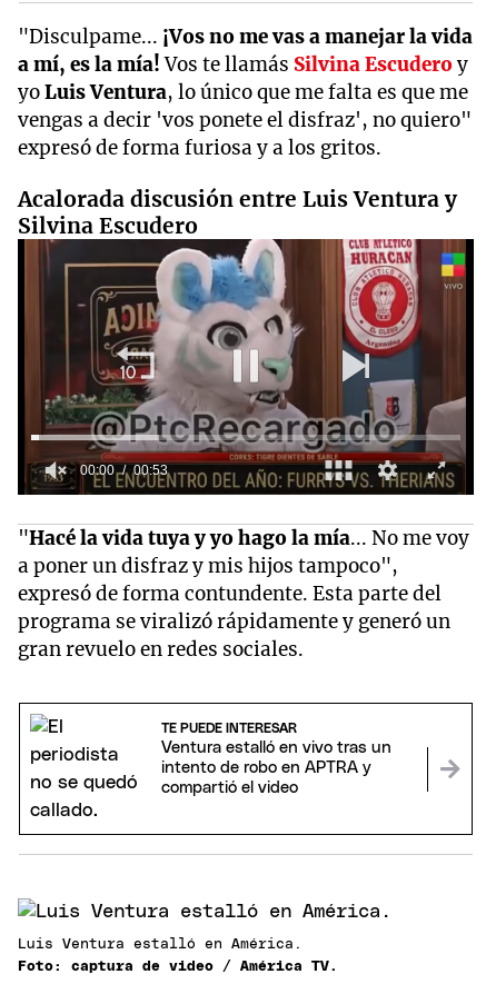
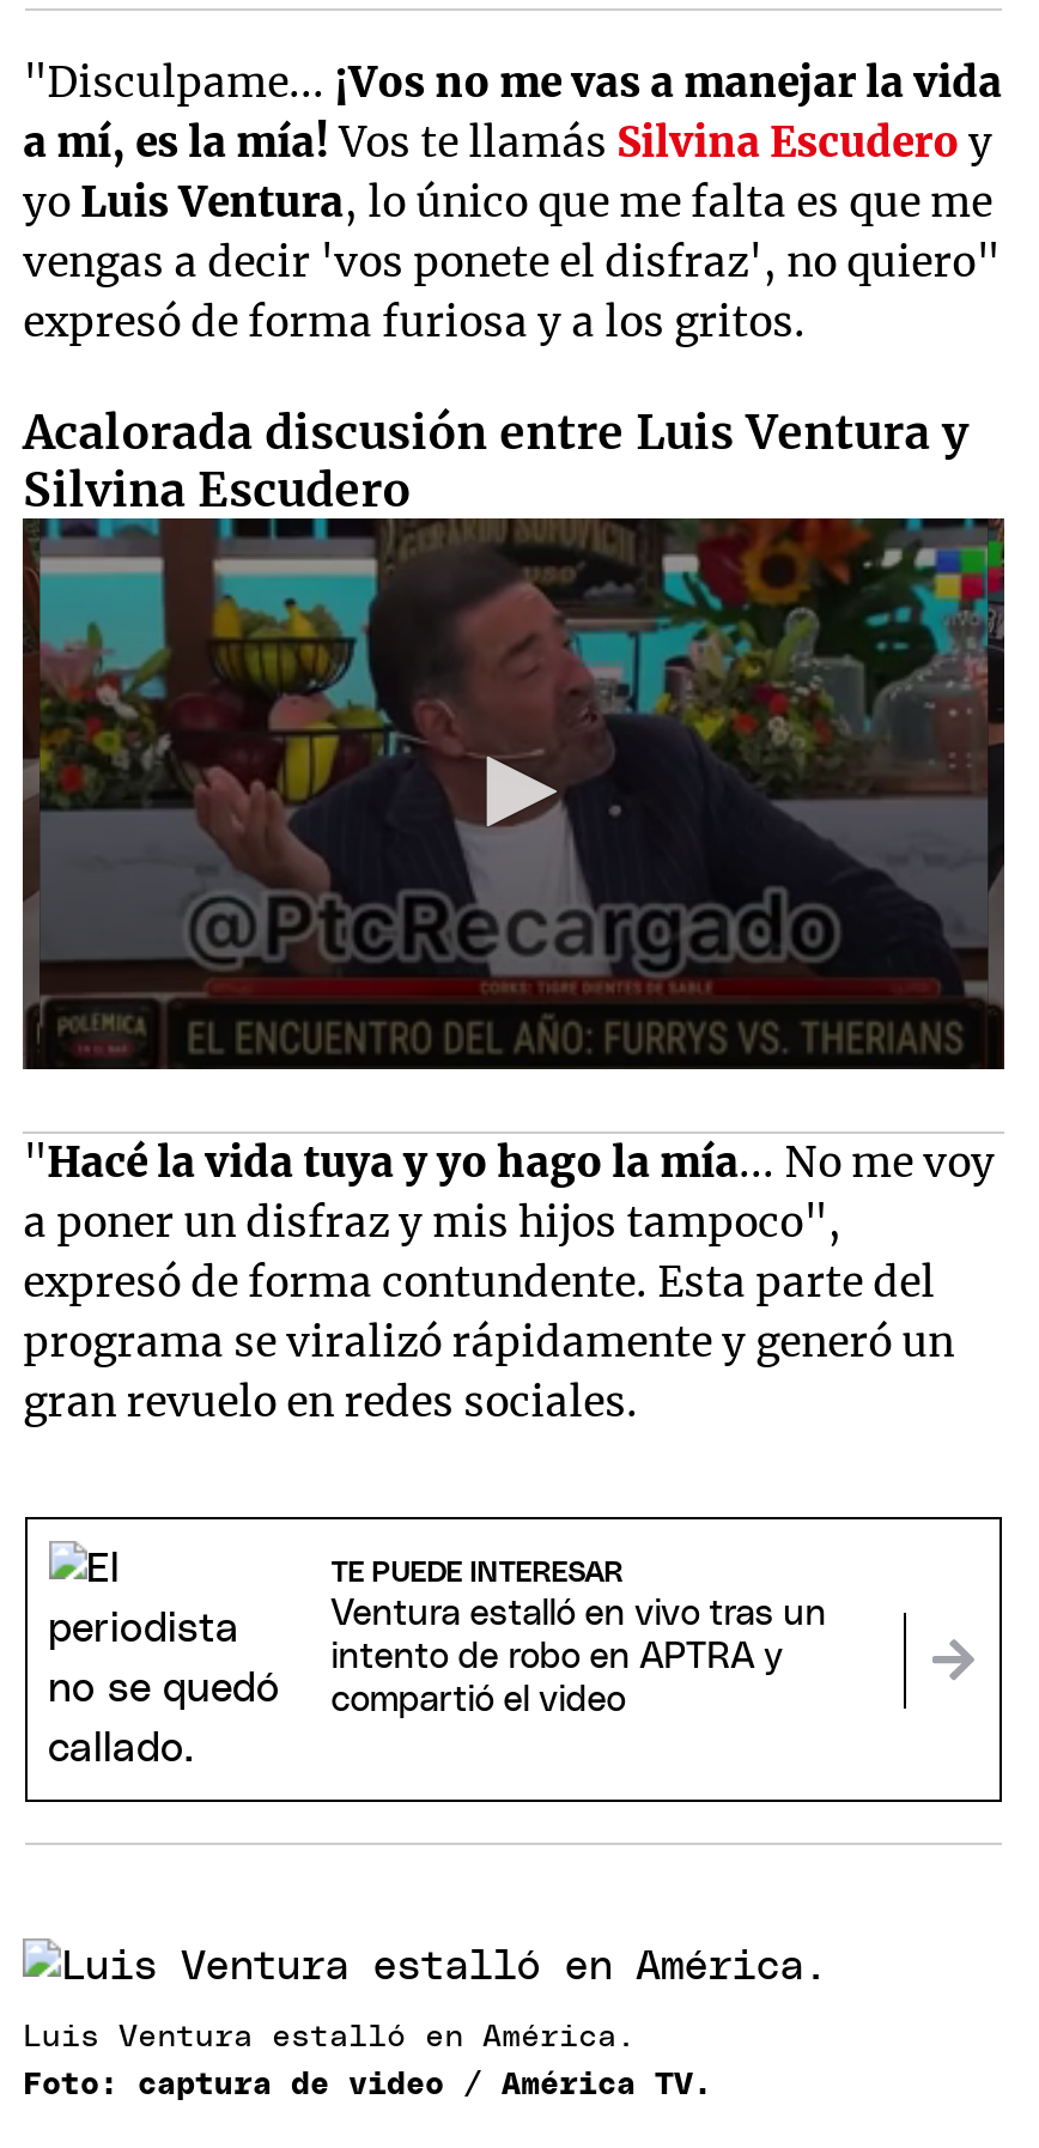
[17,238,474,489] [image] -> [20,516,1004,1064] [image]

